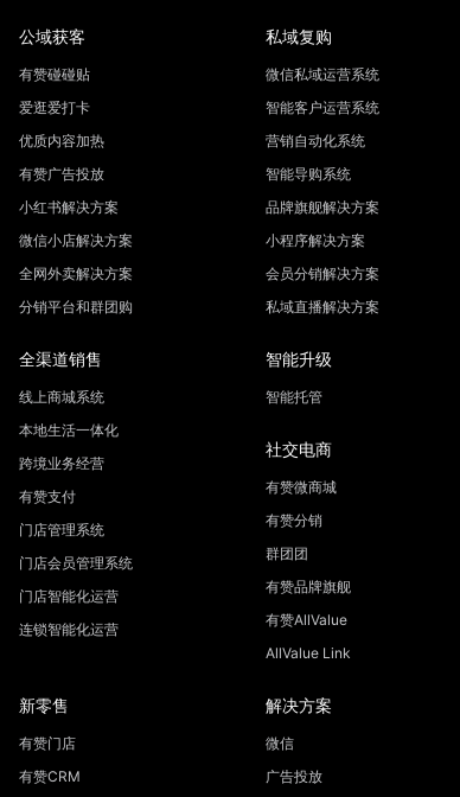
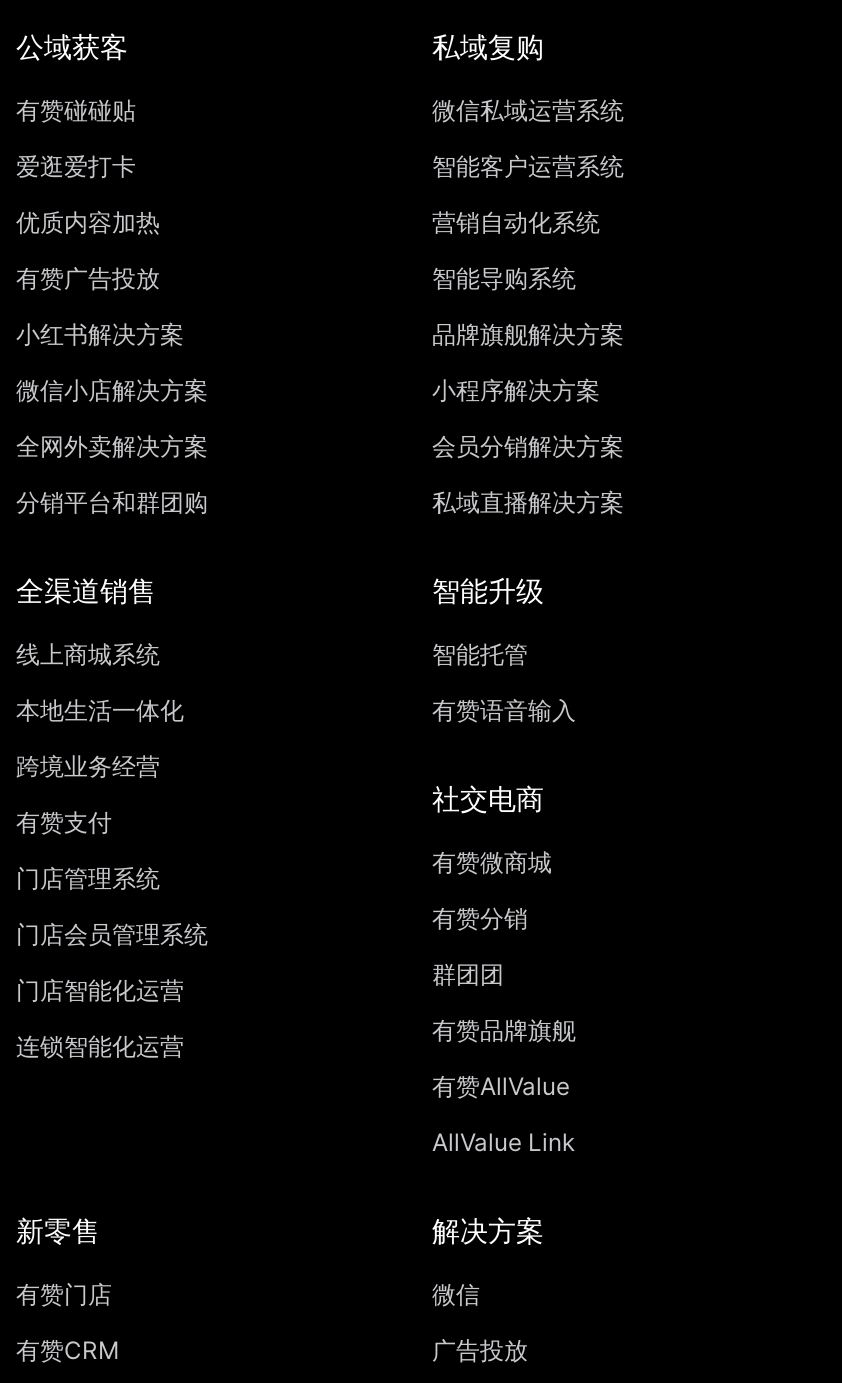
none -> [432,695,576,725] 有赞语音输入

